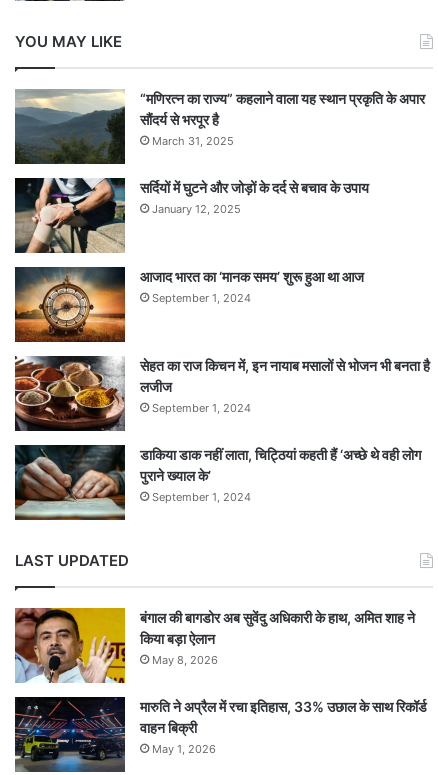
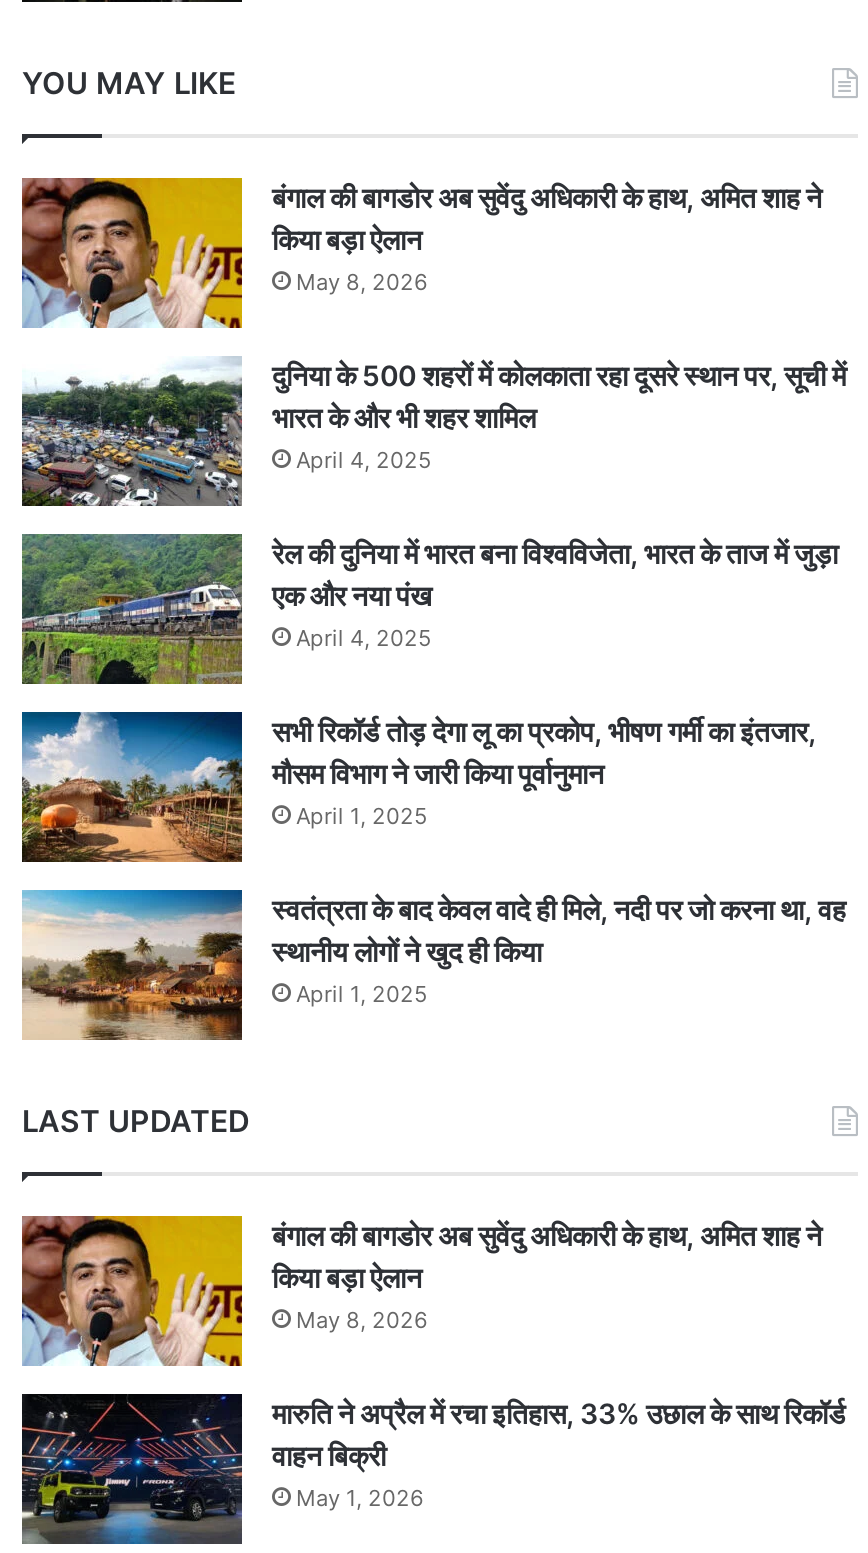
[14,89,425,165] [image] | “मणिरत्न का राज्य” कहलाने वाला यह स्थान प्रकृति के अपार | सौंदर्य से भरपूर है | March 31, 2025 -> [22,176,822,330] [image] | बंगाल की बागडोर अब सुवेंदु अधिकारी के हाथ, अमित शाह ने | किया बड़ा ऐलान | May 8, 2026
[14,177,369,254] [image] | सर्दियों में घुटने और जोड़ों के दर्द से बचाव के उपाय | January 12, 2025 -> [22,356,846,508] [image] | दुनिया के 500 शहरों में कोलकाता रहा दूसरे स्थान पर, सूची में | भारत के और भी शहर शामिल | April 4, 2025
[14,267,364,343] [image] | आजाद भारत का ‘मानक समय’ शुरू हुआ था आज | September 1, 2024 -> [20,534,838,686] [image] | रेल की दुनिया में भारत बना विश्वविजेता, भारत के ताज में जुड़ा | एक और नया पंख | April 4, 2025
[14,355,430,432] [image] | सेहत का राज किचन में, इन नायाब मसालों से भोजन भी बनता है | लजीज | September 1, 2024 -> [20,710,816,864] [image] | सभी रिकॉर्ड तोड़ देगा लू का प्रकोप, भीषण गर्मी का इंतजार, | मौसम विभाग ने जारी किया पूर्वानुमान | April 1, 2025
[14,444,421,521] [image] | डाकिया डाक नहीं लाता, चिट्ठियां कहती हैं ‘अच्छे थे वही लोग | पुराने ख्याल के’ | September 1, 2024 -> [20,888,846,1040] [image] | स्वतंत्रता के बाद केवल वादे ही मिले, नदी पर जो करना था, वह | स्थानीय लोगों ने खुद ही किया | April 1, 2025

